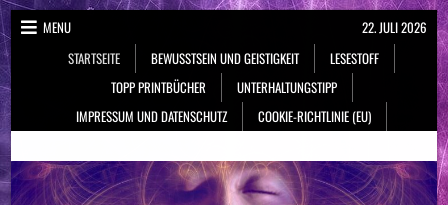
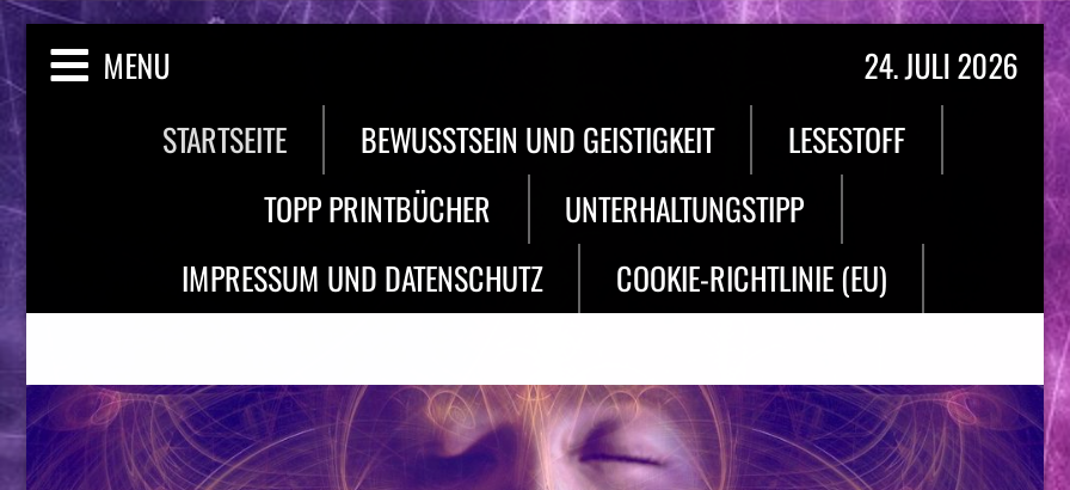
[362,17,427,37] 22. JULI 2026 -> [864,41,1019,88] 24. JULI 2026

